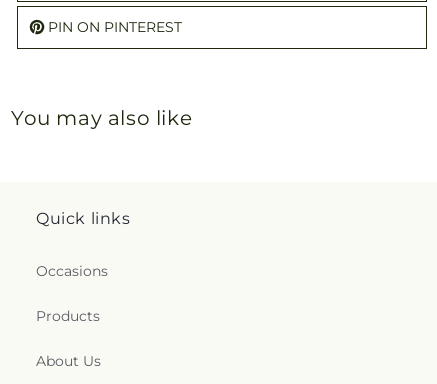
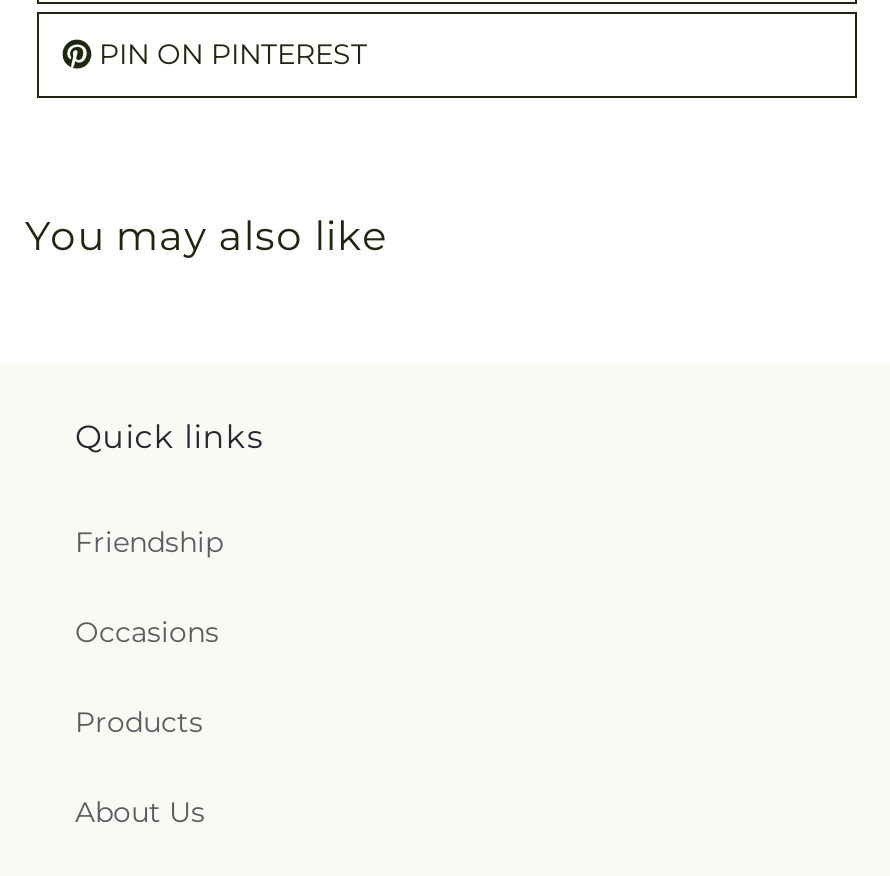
none -> [75,524,223,560] Friendship

